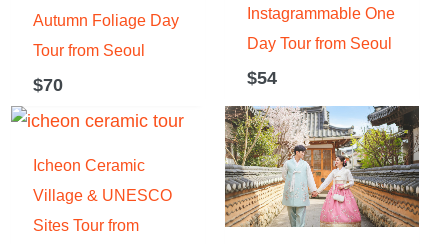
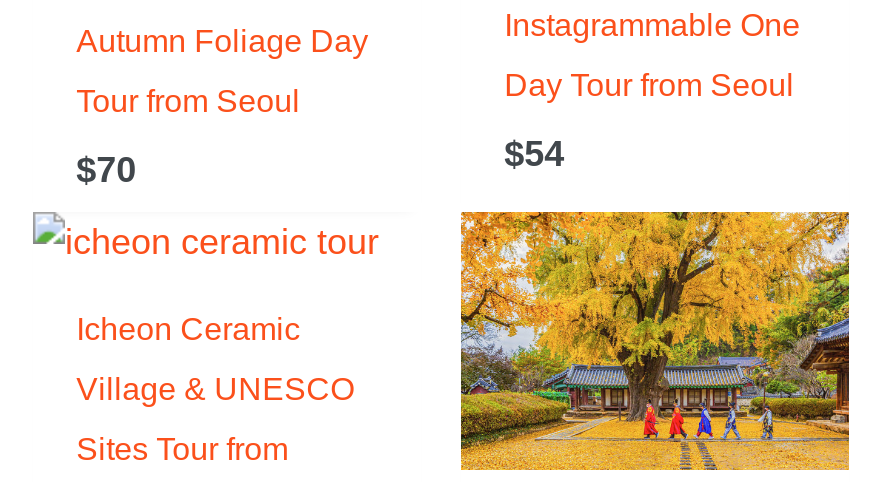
[224,105,420,236] [image] -> [459,209,851,473] [image]

